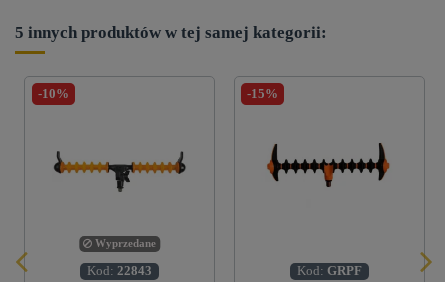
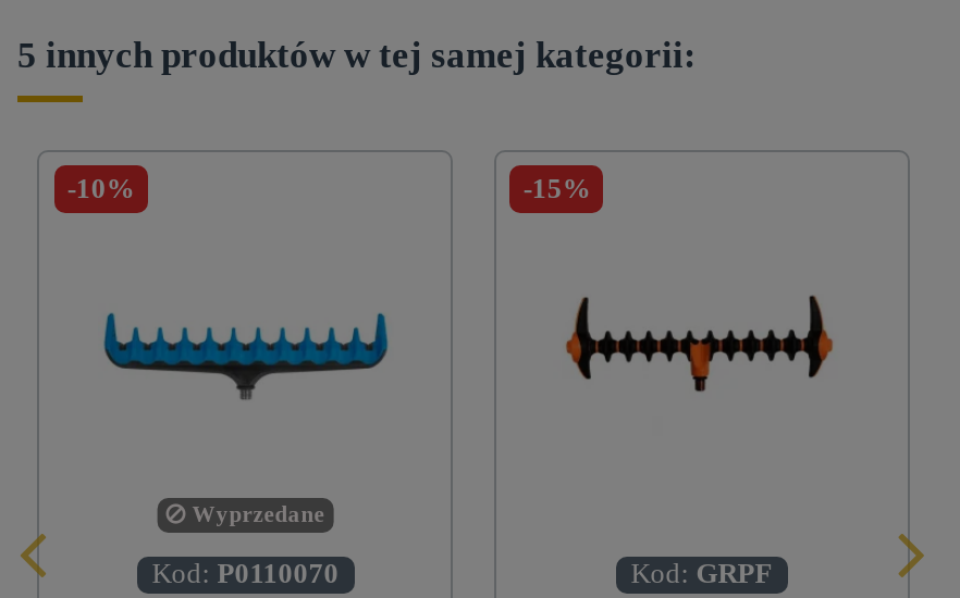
[53,151,187,192] [image] -> [102,313,390,394] [image]
[87,264,152,278] Kod:22843 -> [152,558,339,589] Kod:P0110070

